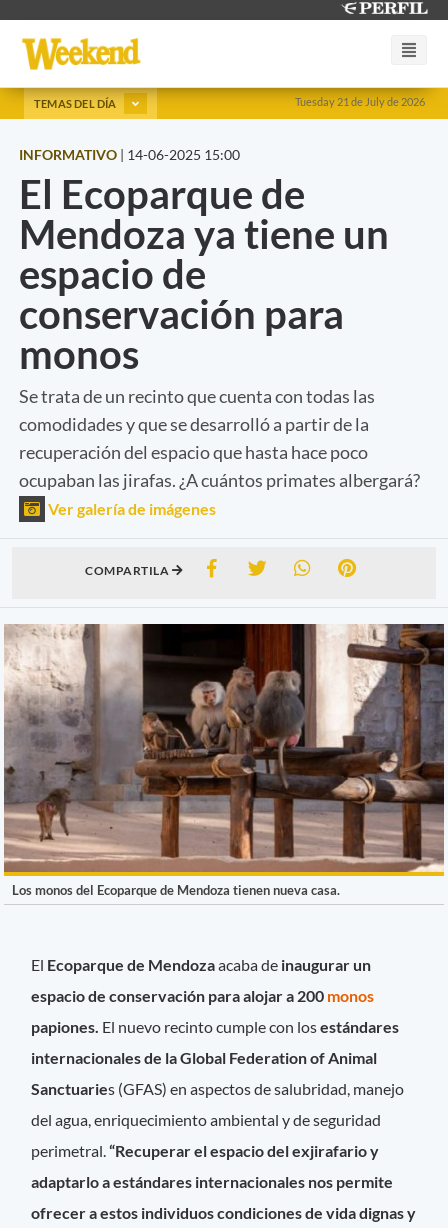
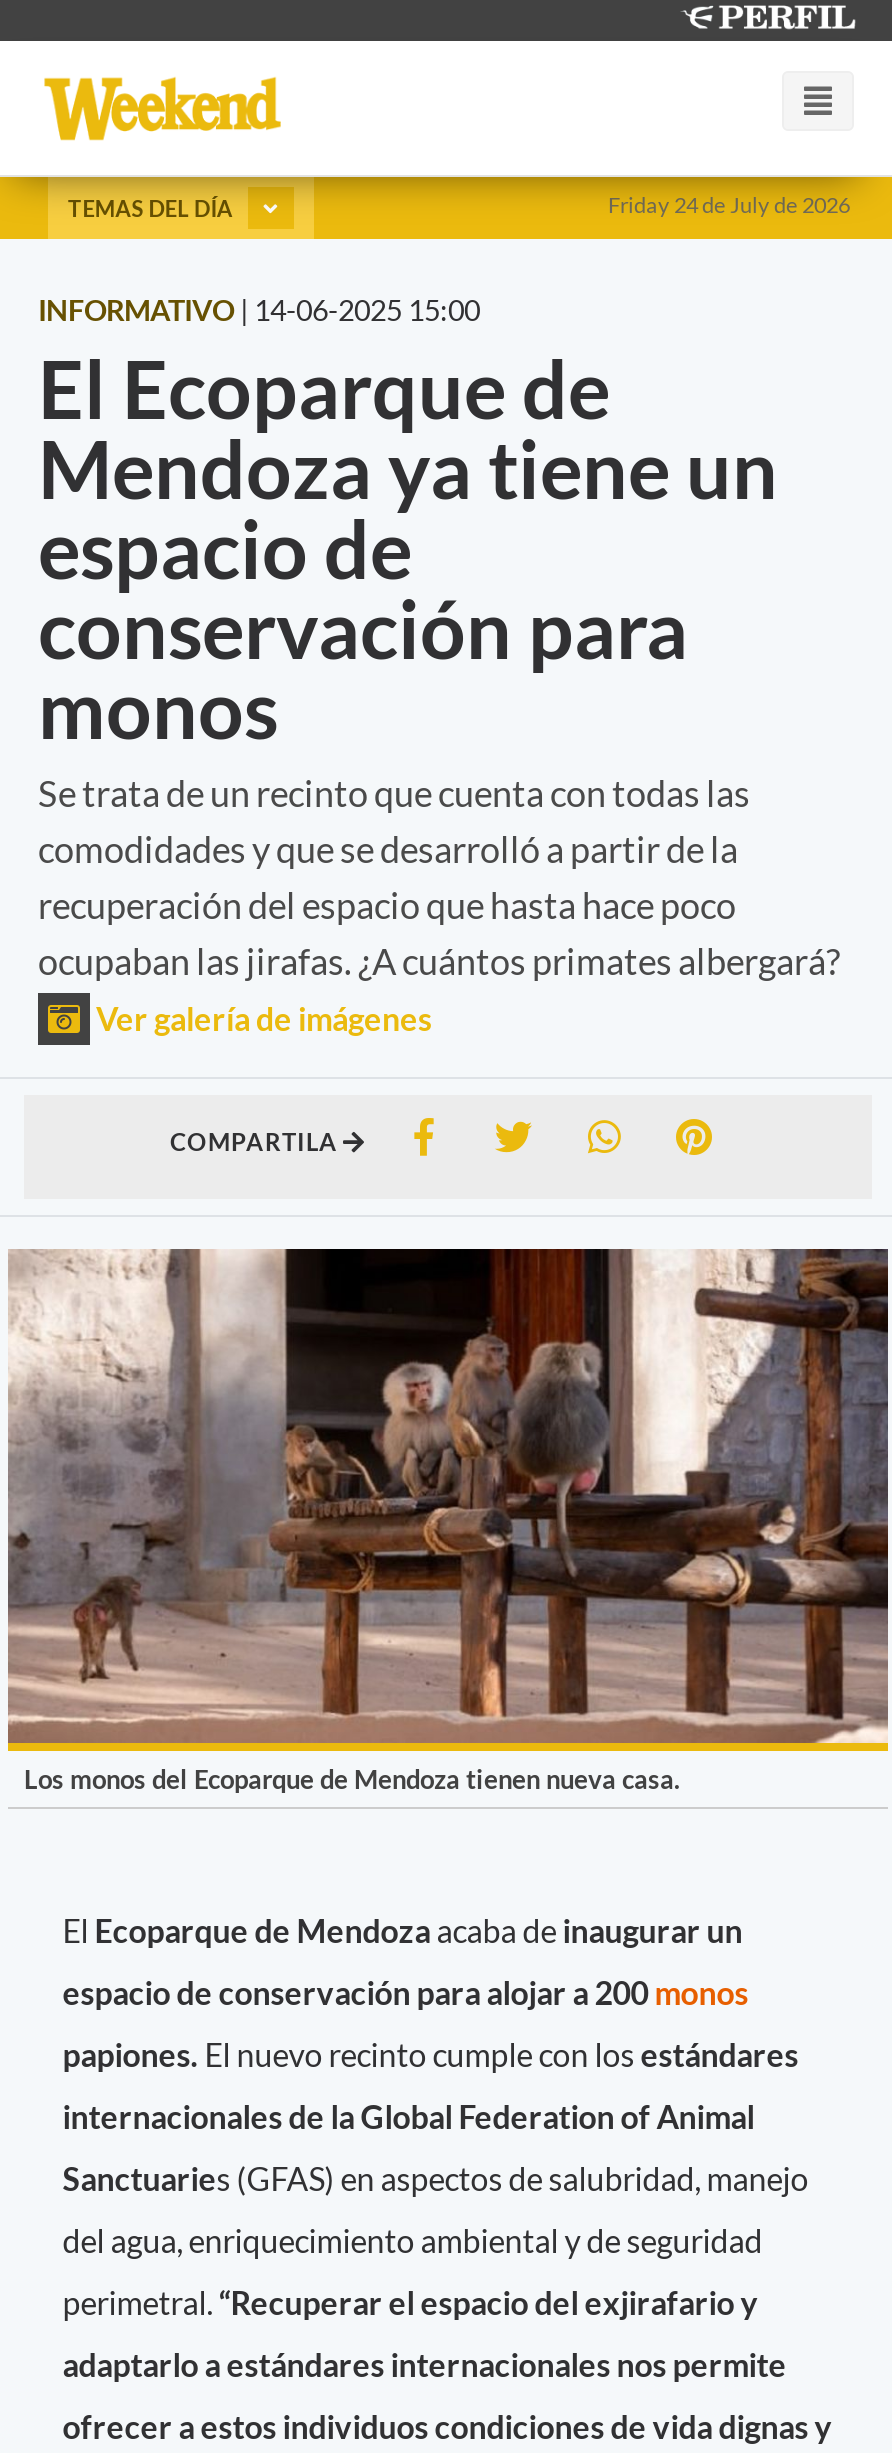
[295,95,425,108] Tuesday 21 de July de 2026 -> [608,191,850,217] Friday 24 de July de 2026

